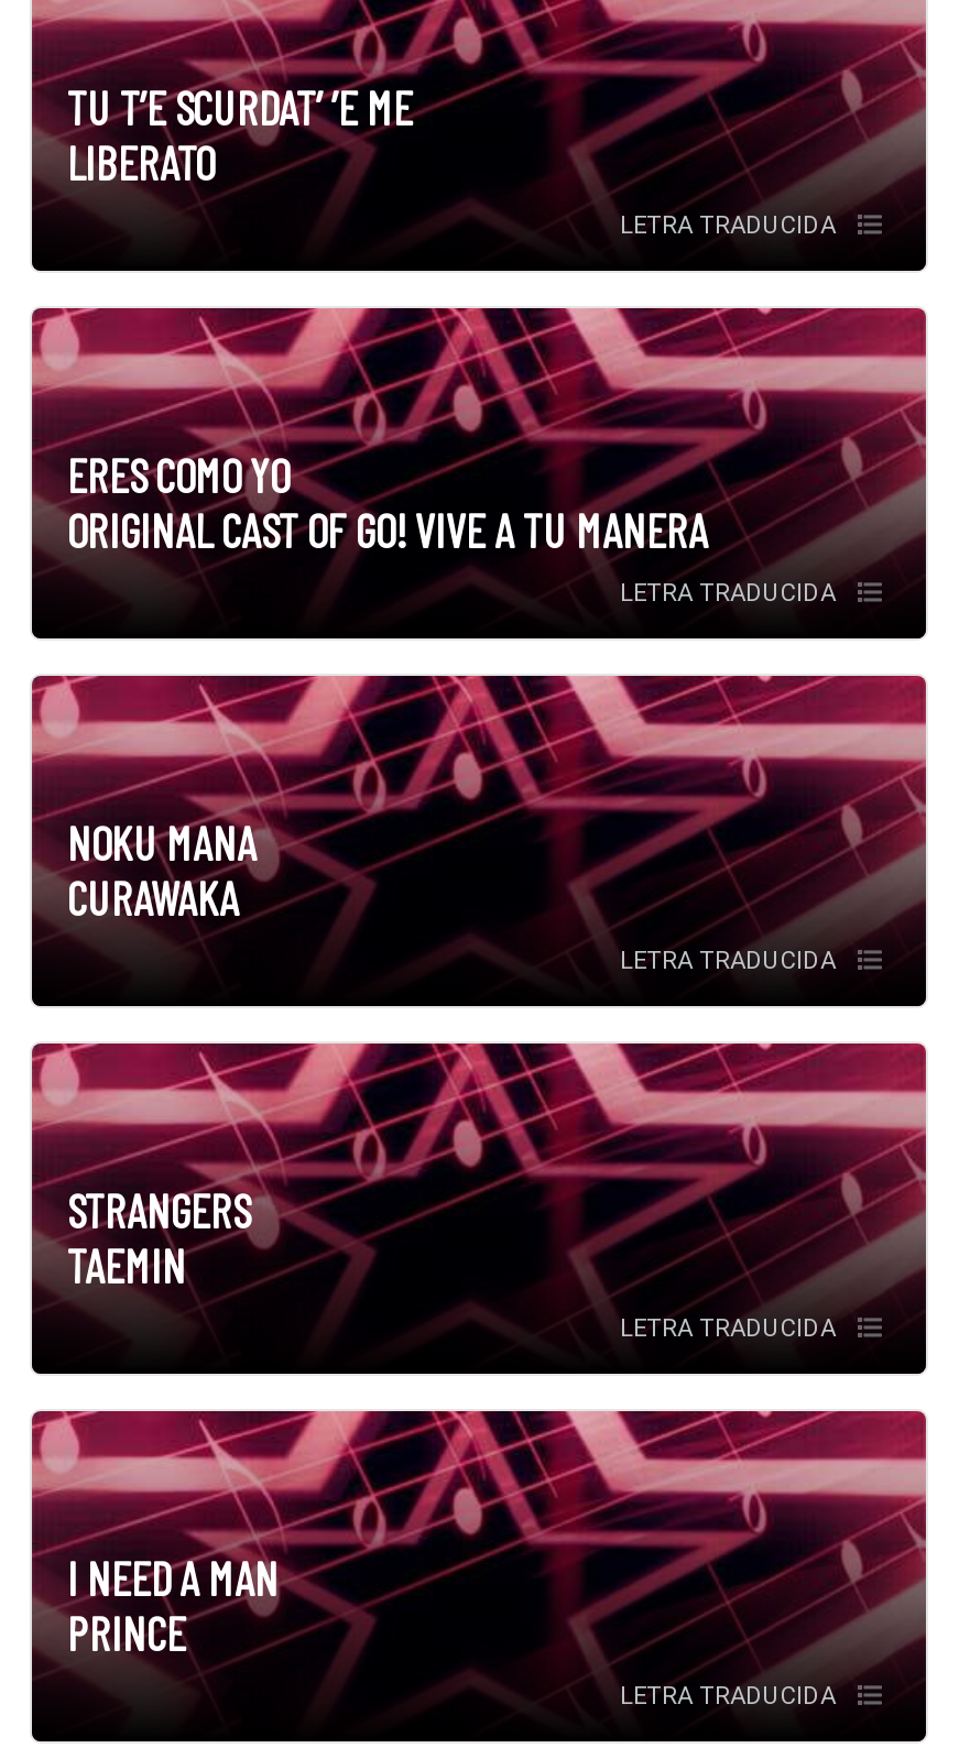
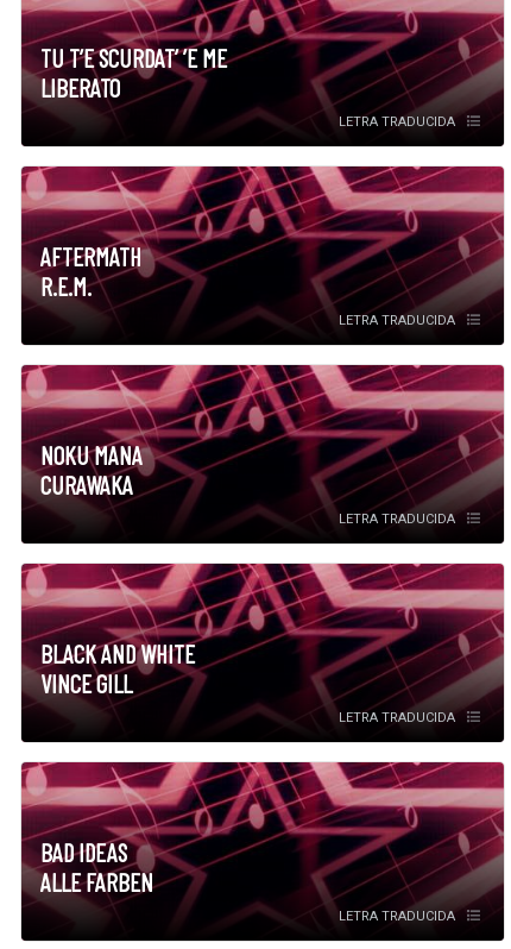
[67,447,708,557] ERES COMO YO | ORIGINAL CAST OF GO! VIVE A TU MANERA -> [40,241,141,301] AFTERMATH | R.E.M.
[67,1182,250,1292] STRANGERS | TAEMIN -> [40,639,195,698] BLACK AND WHITE | VINCE GILL
[67,1550,279,1660] I NEED A MAN | PRINCE -> [40,837,153,897] BAD IDEAS | ALLE FARBEN

